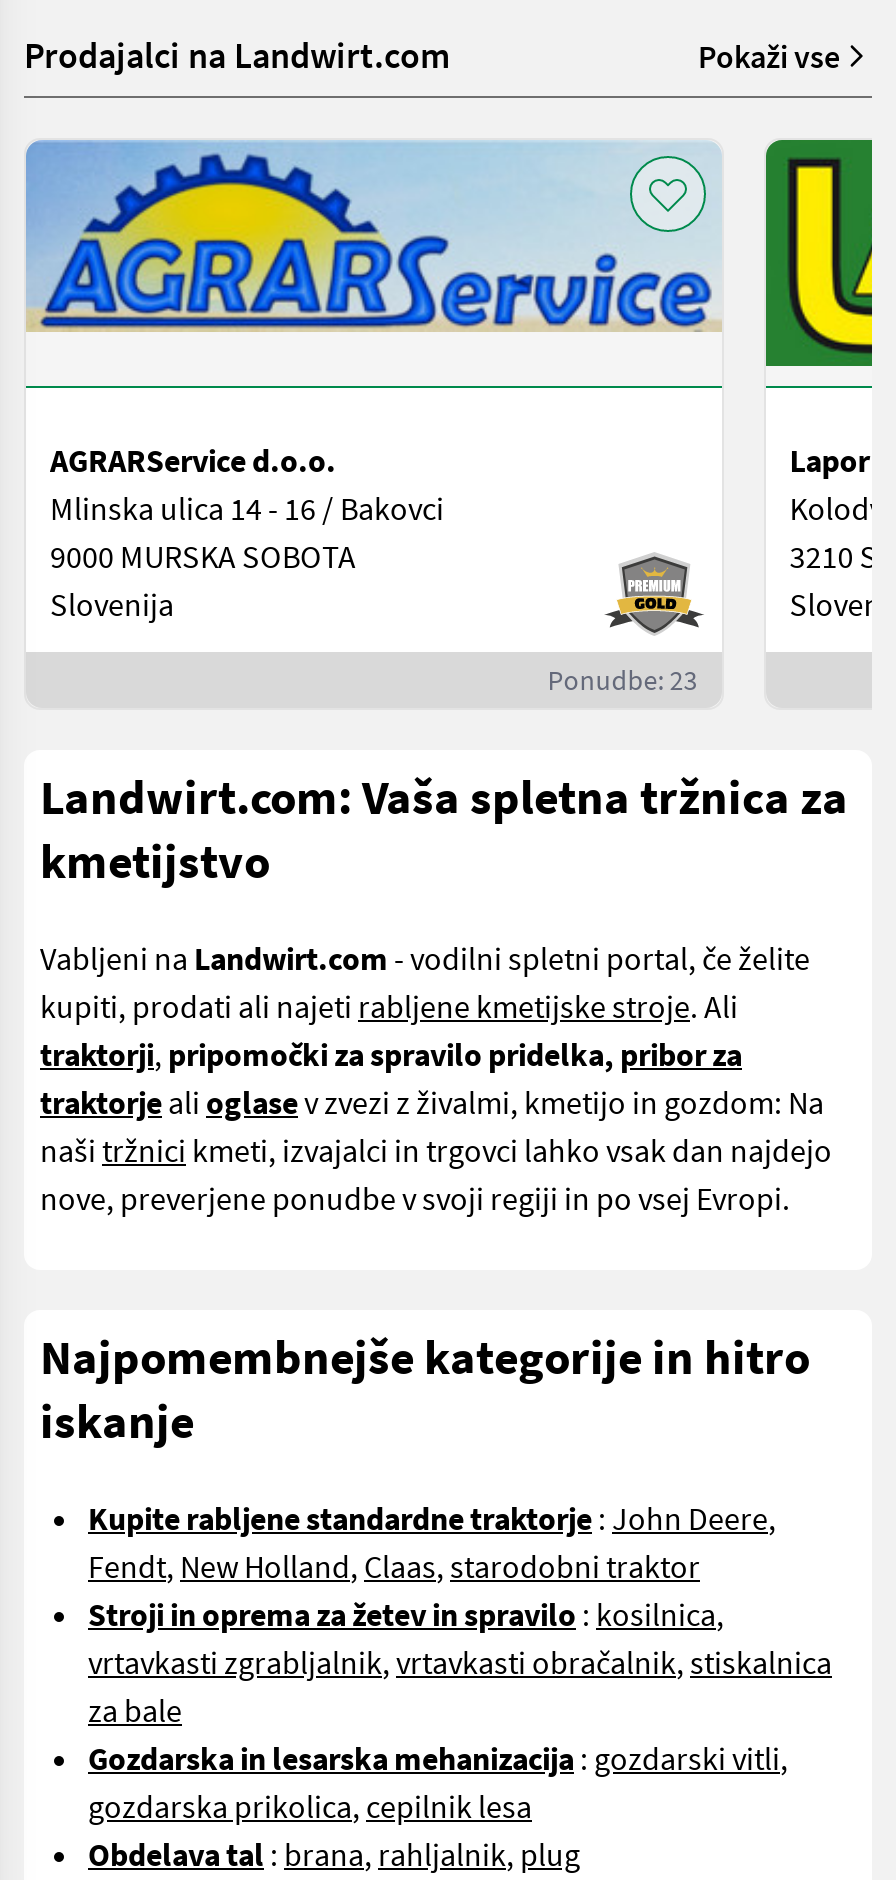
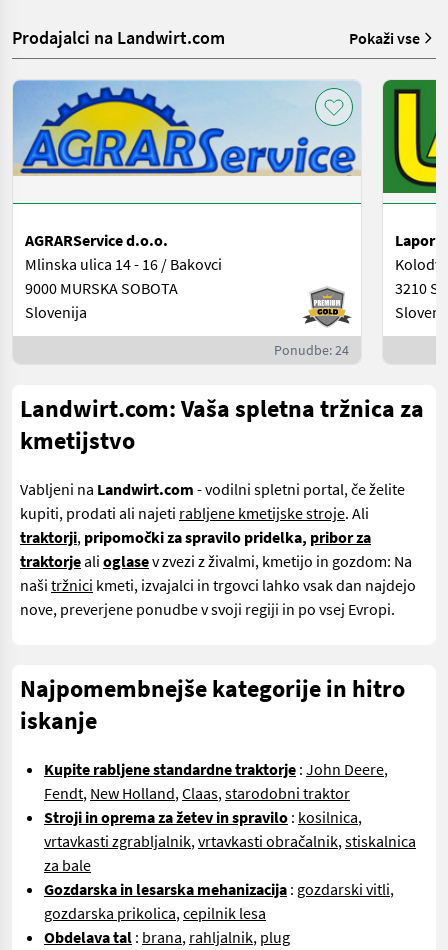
[547,662,697,698] Ponudbe: 23 -> [274,341,349,359] Ponudbe: 24

